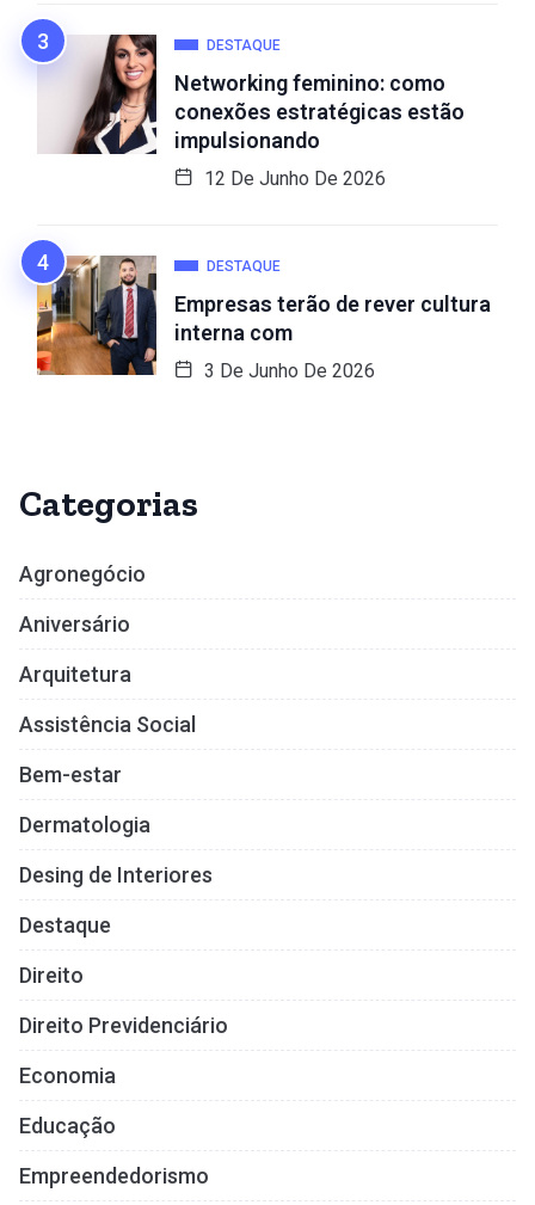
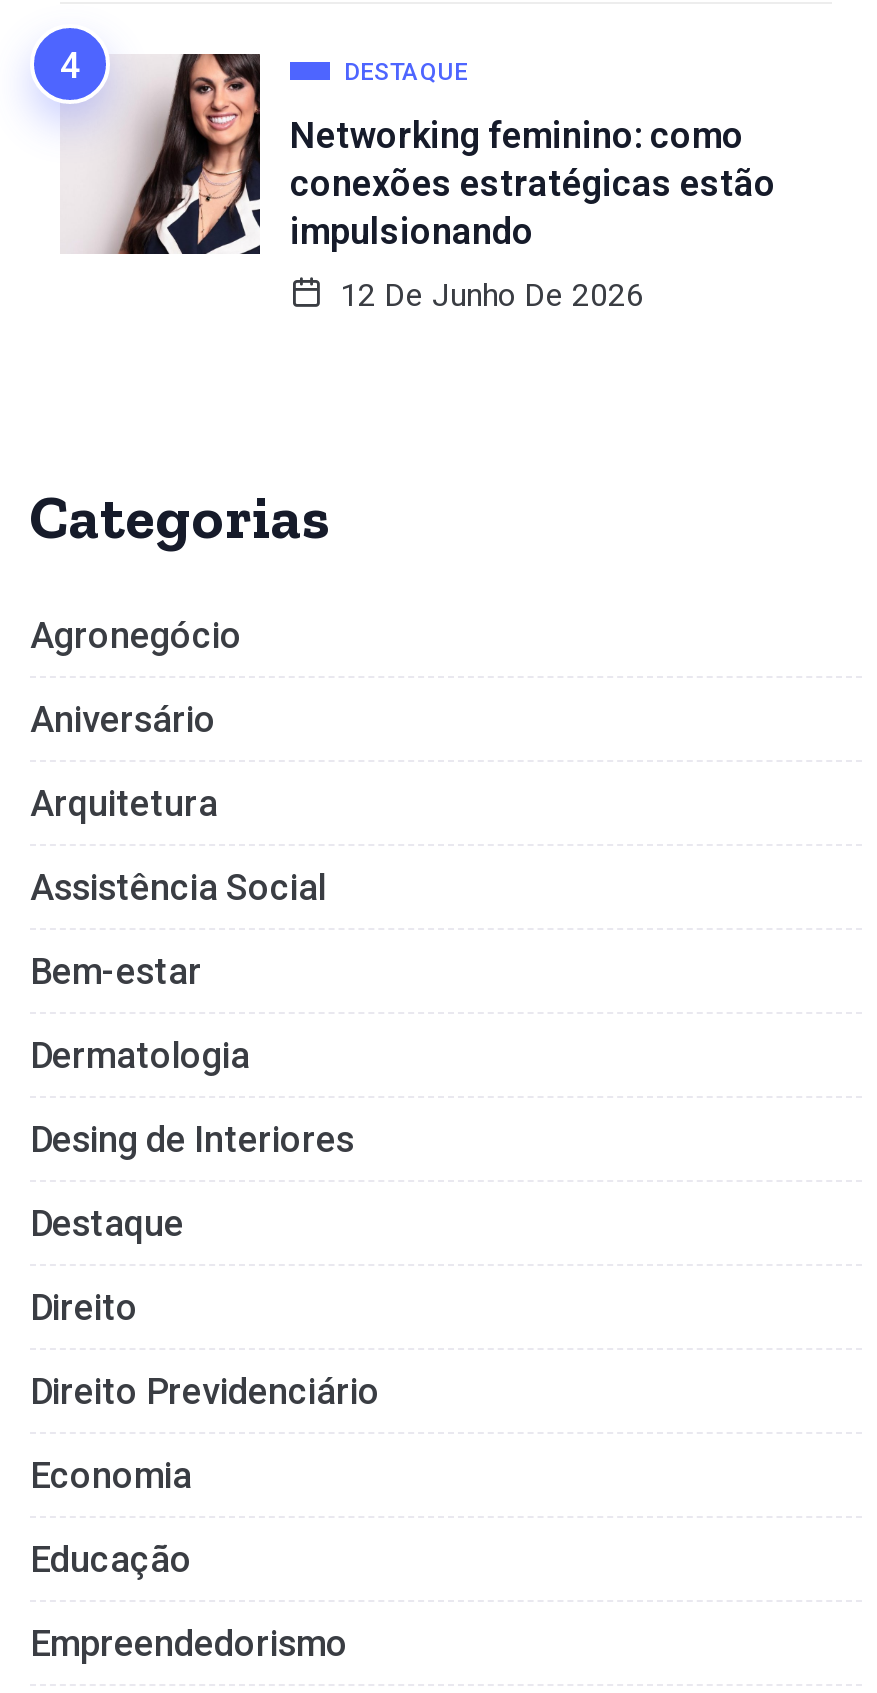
[20,239,491,382] [image] | DESTAQUE | Empresas terão de rever cultura | interna com | 3 De Junho De 2026 -> none

